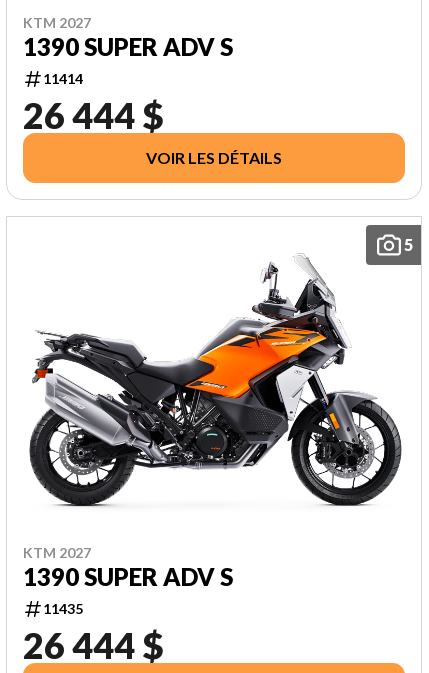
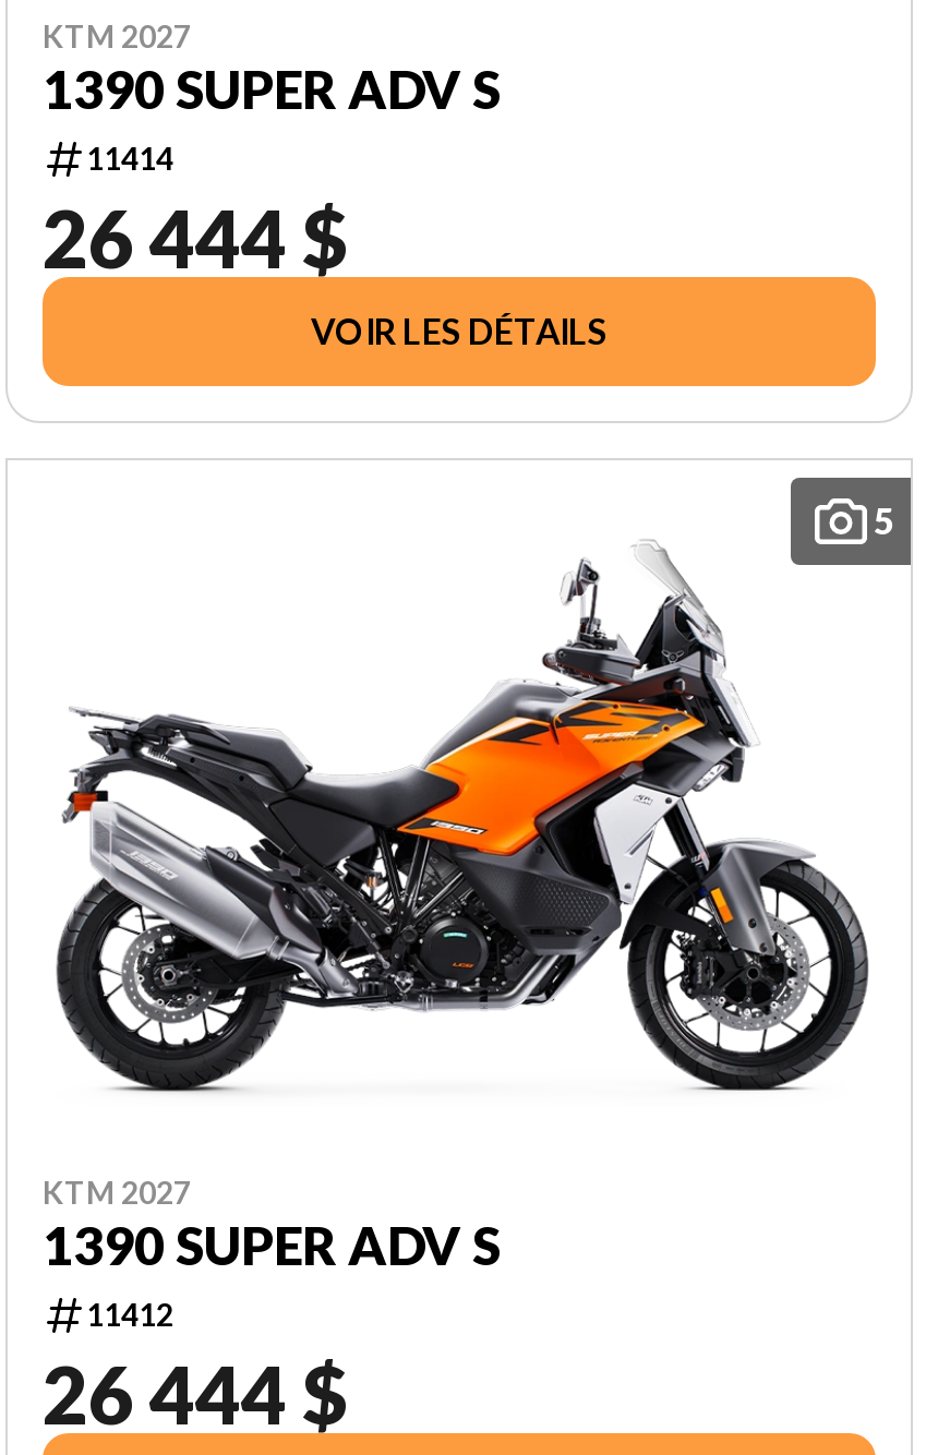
[43,600,83,617] 11435 -> [86,1296,173,1333] 11412

